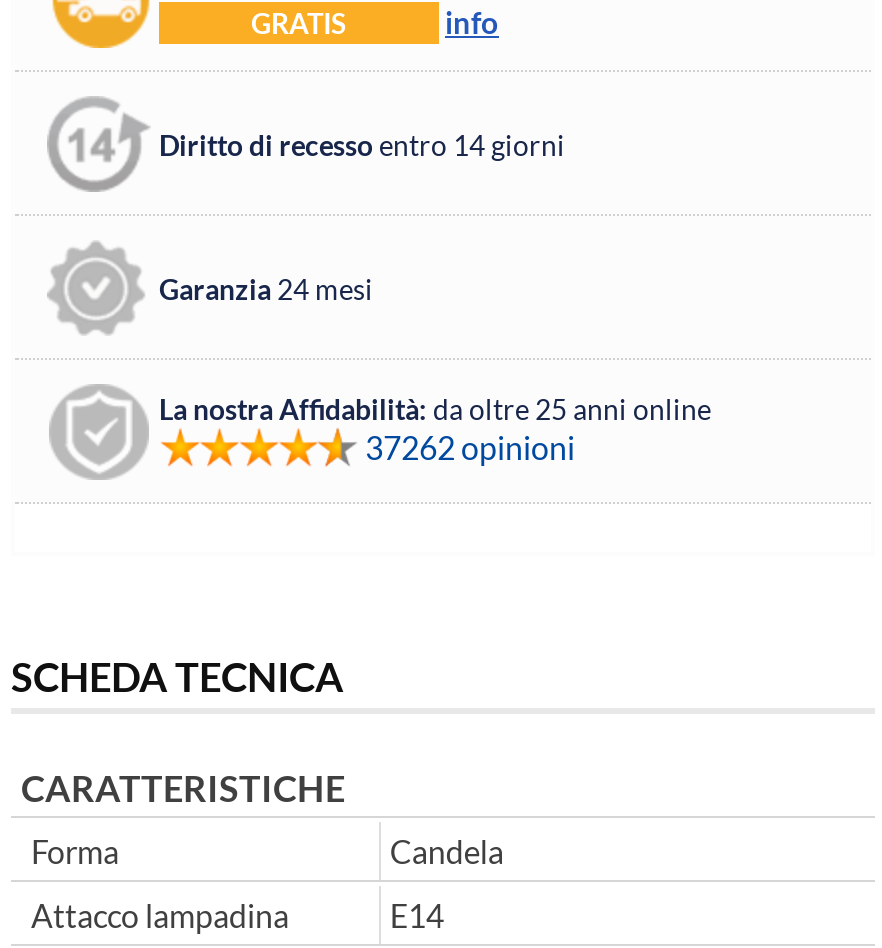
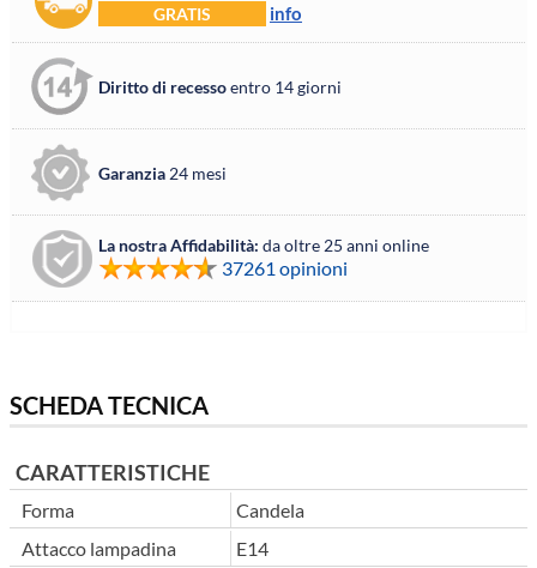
[365,428,575,466] 37262 opinioni -> [222,257,348,279] 37261 opinioni

